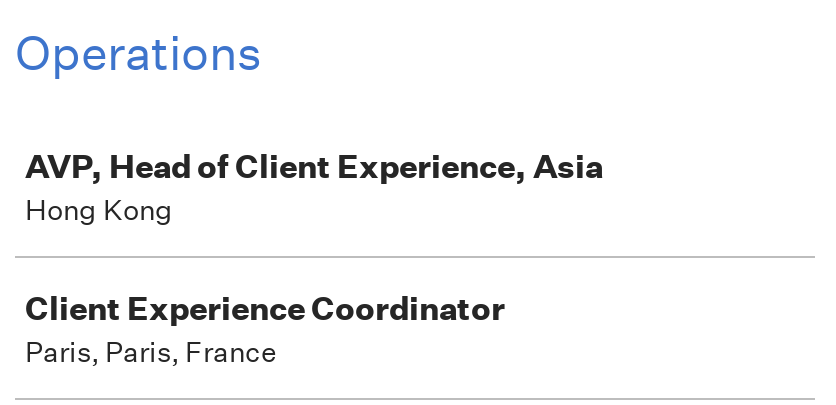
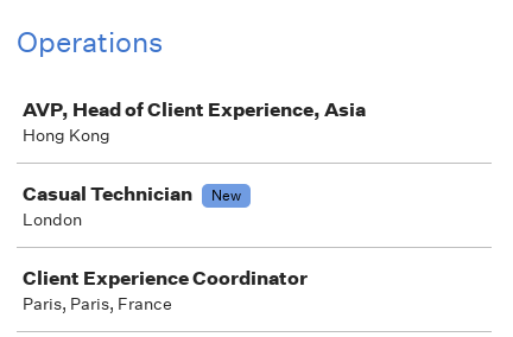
none -> [23,182,241,230] Casual Technician | New | London

